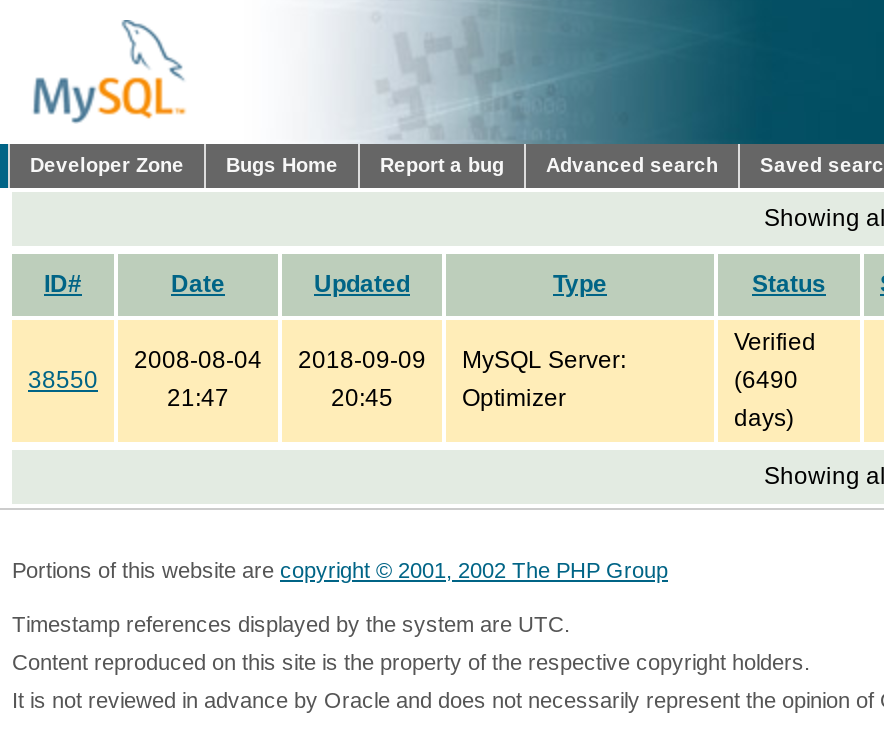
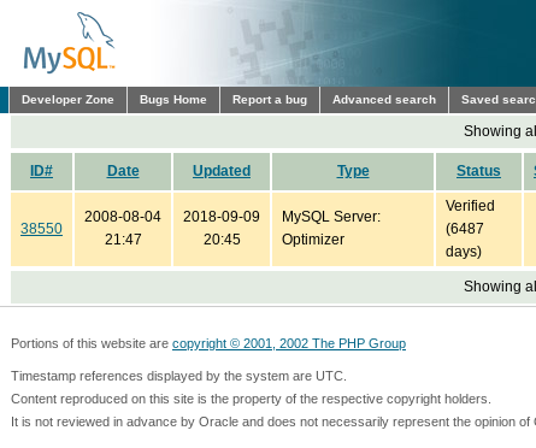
[734,366,798,394] (6490 -> [446,220,484,237] (6487

